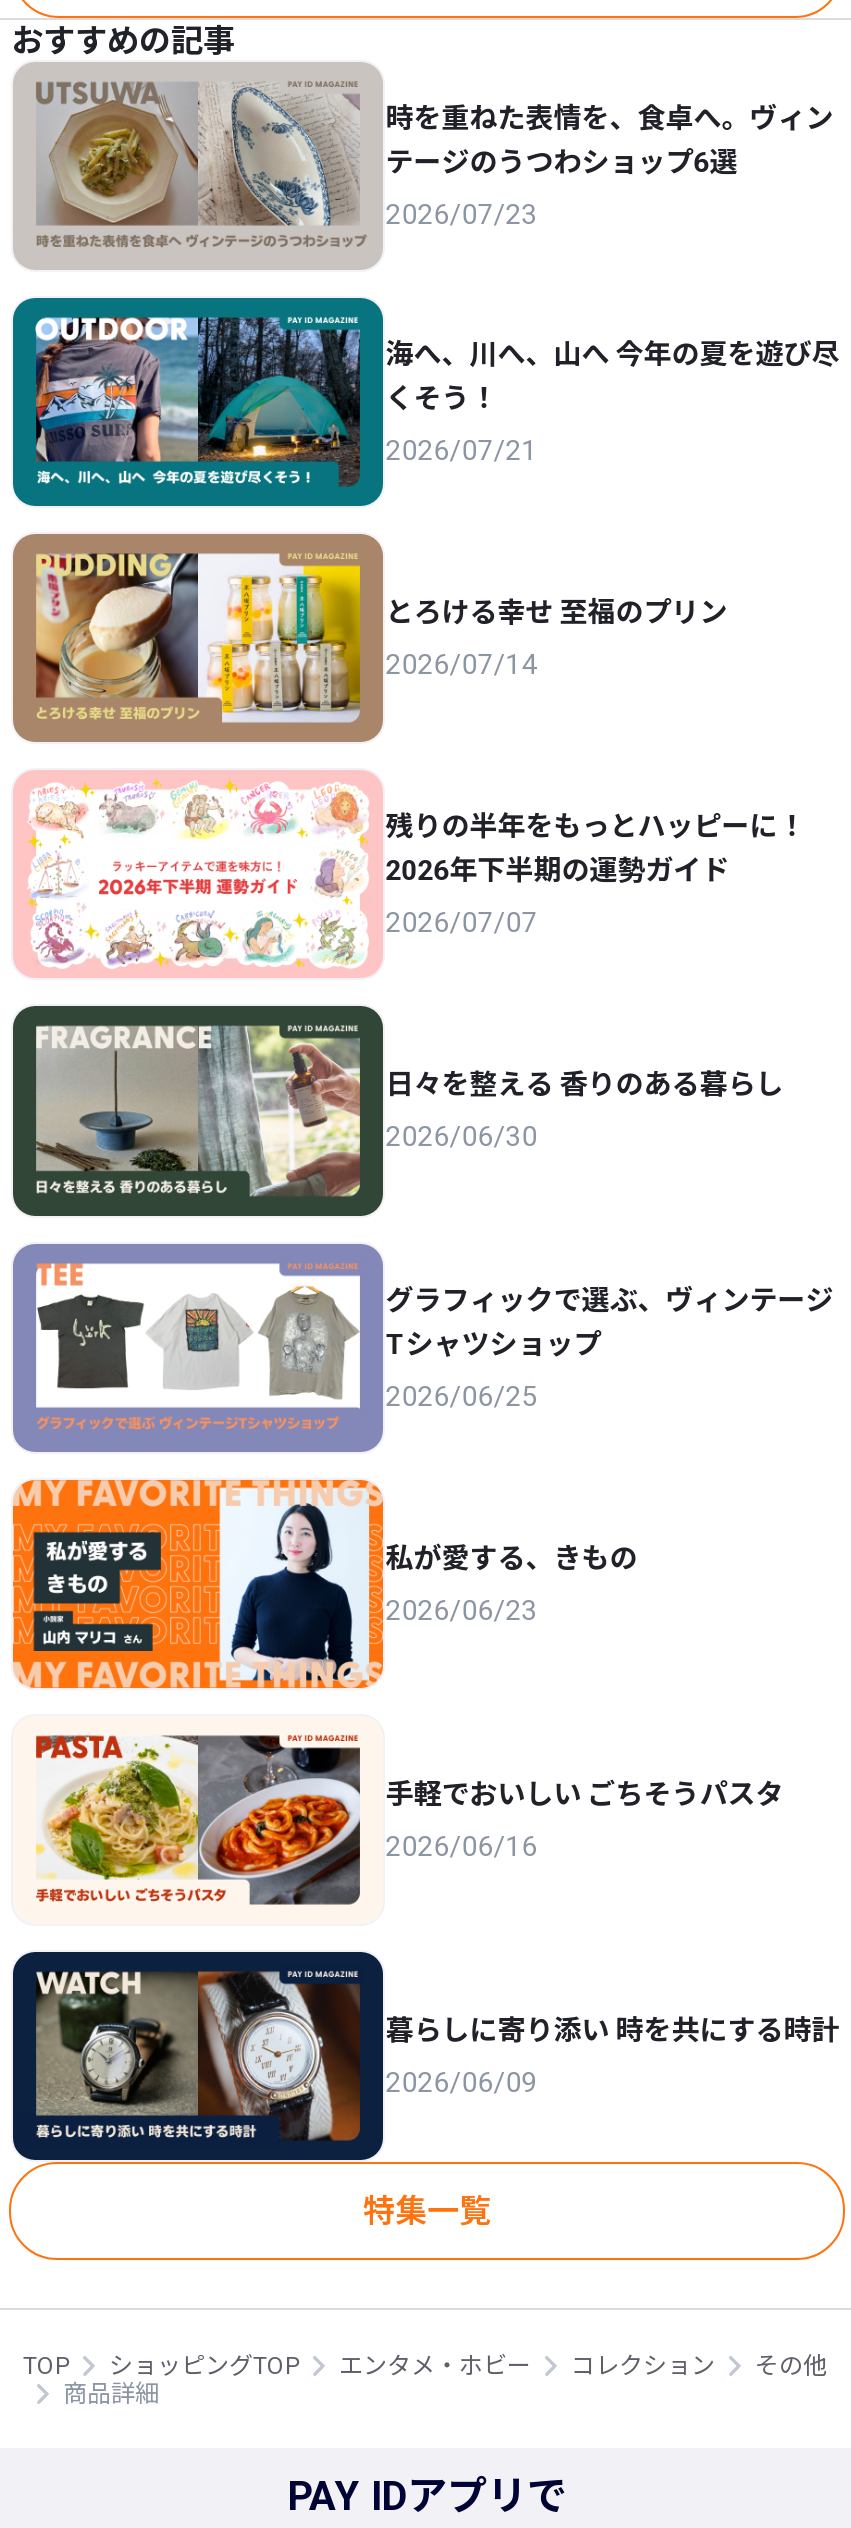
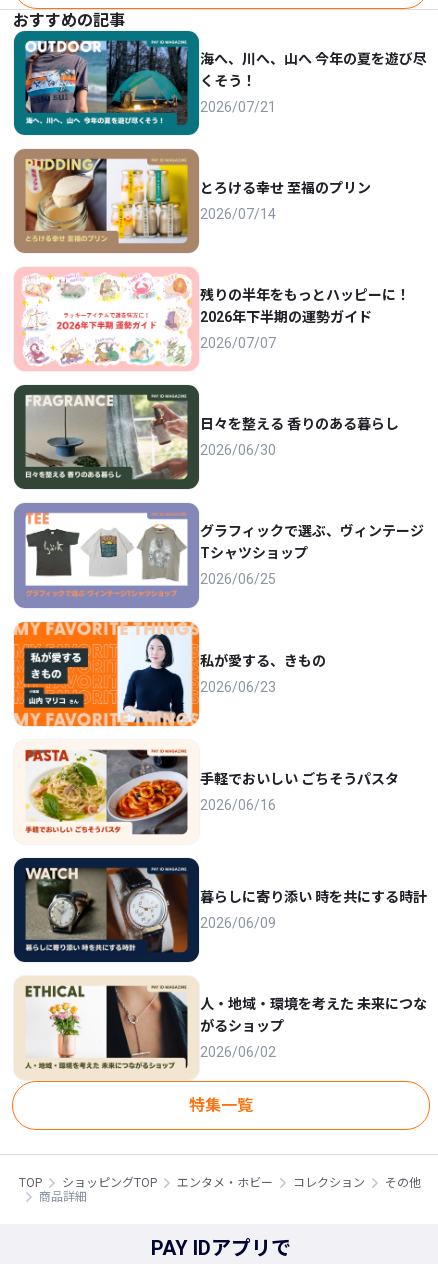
[13,62,833,270] [image] | 時を重ねた表情を、食卓へ。ヴィン | テージのうつわショップ6選 | 2026/07/23 -> none
moved [31,314,839,2098] -> [23,39,427,931]: [image] | 海へ、川へ、山へ 今年の夏を遊び尽 | くそう！ | ... | 暮らしに寄り添い 時を共にする時計 | 2026/06/09
none -> [14,976,427,1081] [image] | 人・地域・環境を考えた 未来につな | がるショップ | 2026/06/02

